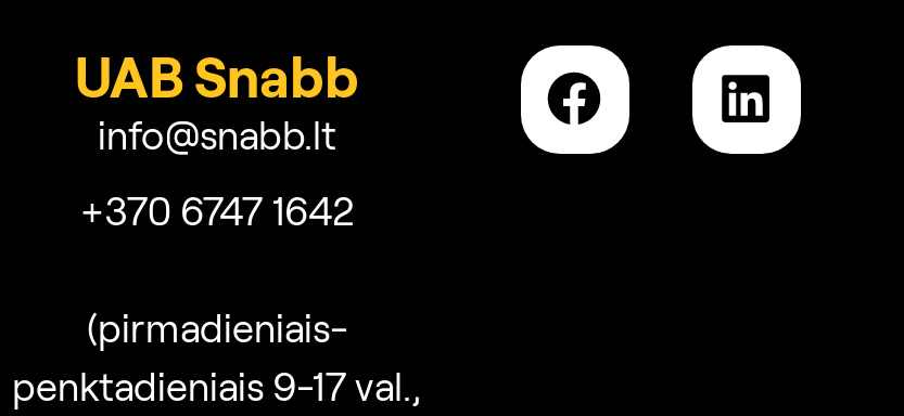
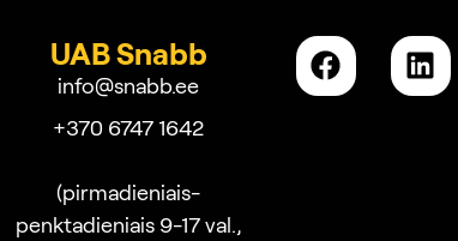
[98,110,336,158] info@snabb.lt -> [58,72,199,98] info@snabb.ee

